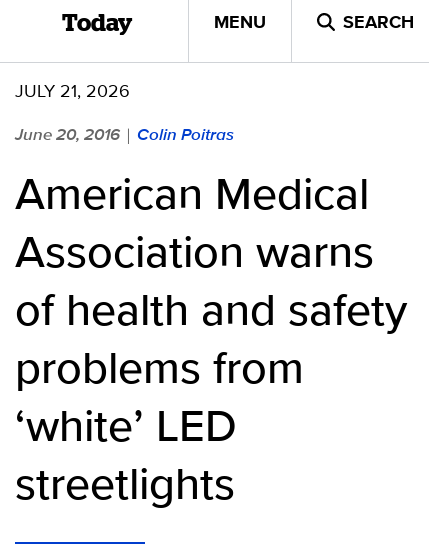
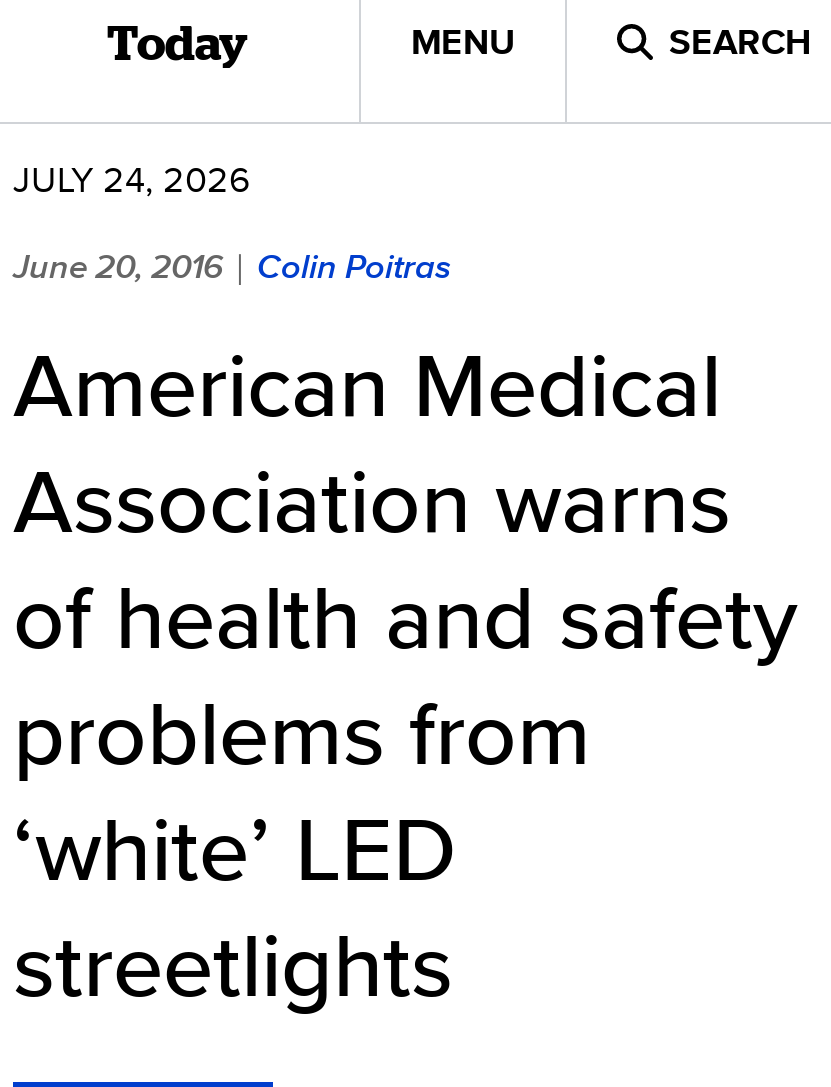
[15,78,130,103] JULY 21, 2026 -> [13,154,251,204] JULY 24, 2026

